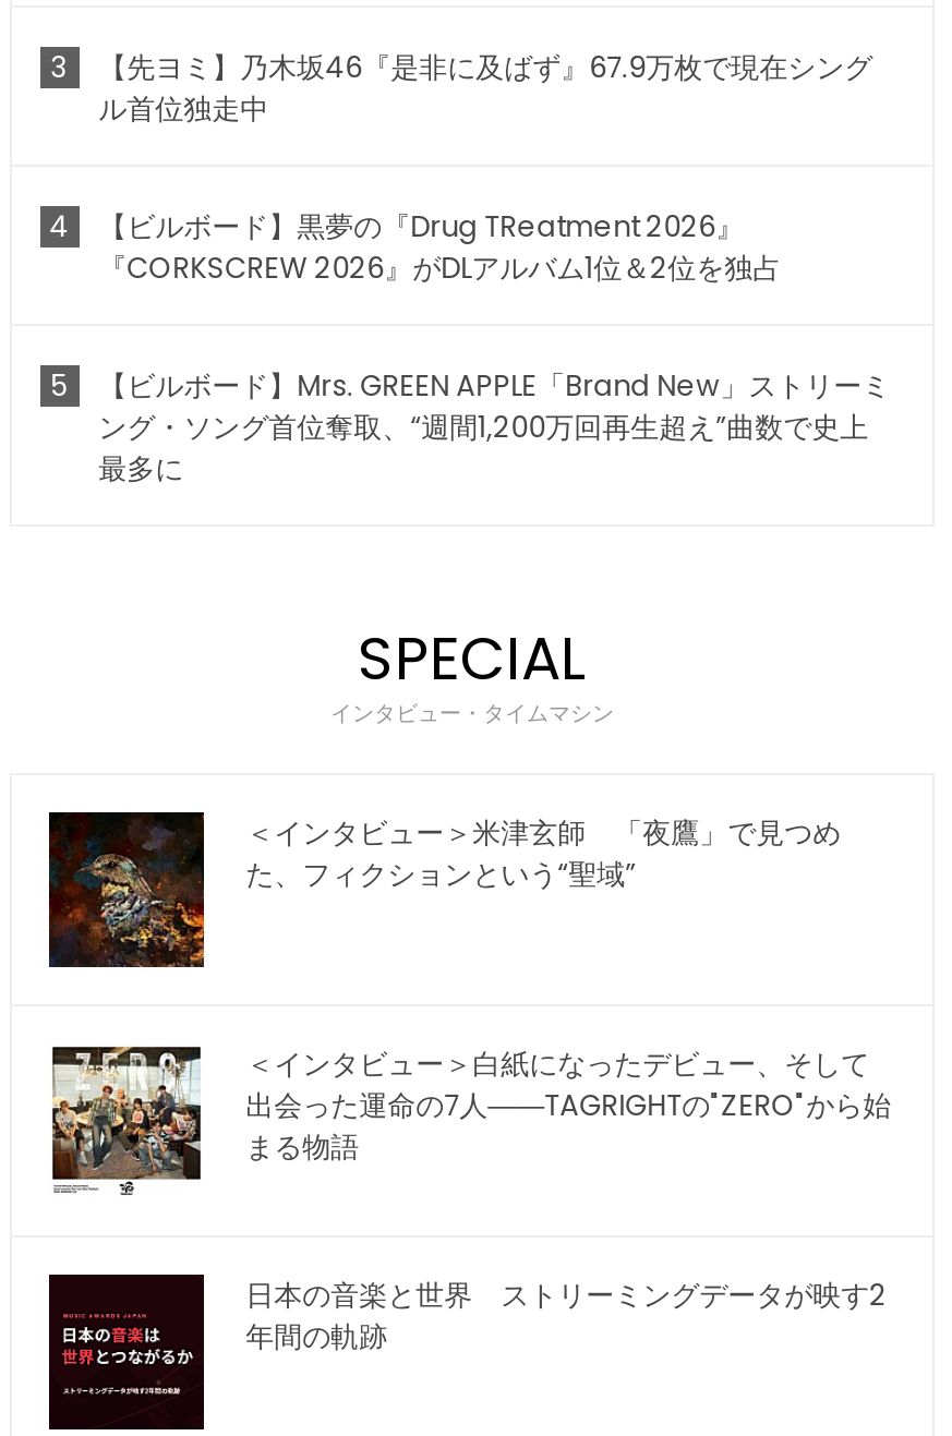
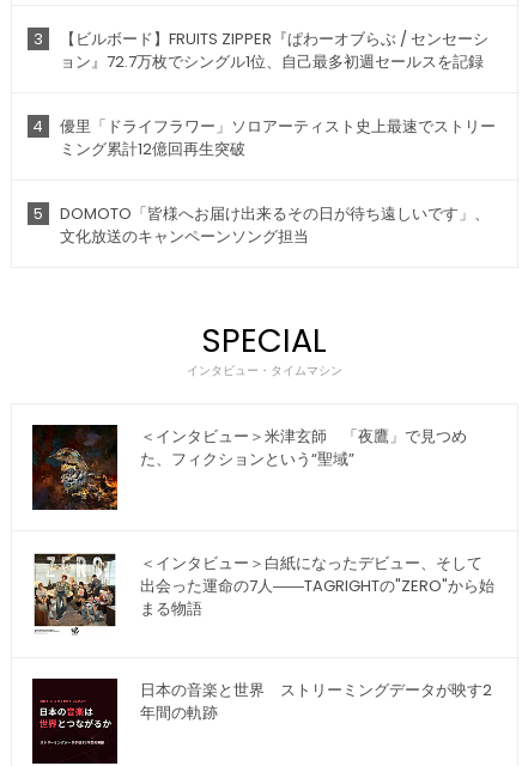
[98,47,873,130] 【先ヨミ】乃木坂46『是非に及ばず』67.9万枚で現在シング | ル首位独走中 -> [59,28,488,73] 【ビルボード】FRUITS ZIPPER『ぱわーオブらぶ / センセーシ | ョン』72.7万枚でシングル1位、自己最多初週セールスを記録
[98,207,781,289] 【ビルボード】黒夢の『Drug TReatment 2026』 | 『CORKSCREW 2026』がDLアルバム1位＆2位を独占 -> [59,115,495,161] 優里「ドライフラワー」ソロアーティスト史上最速でストリー | ミング累計12億回再生突破
[98,366,890,490] 【ビルボード】Mrs. GREEN APPLE「Brand New」ストリーミ | ング・ソング首位奪取、“週間1,200万回再生超え”曲数で史上 | 最多に -> [59,203,489,248] DOMOTO「皆様へお届け出来るその日が待ち遠しいです」、 | 文化放送のキャンペーンソング担当

